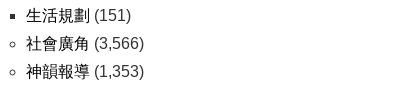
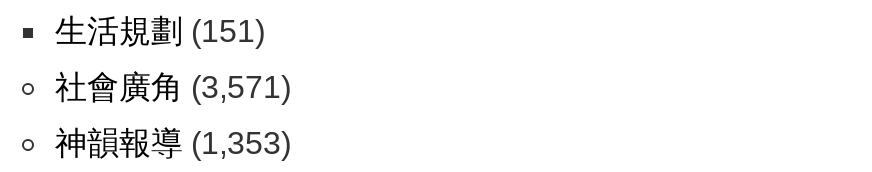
[26,35,144,52] 社會廣角(3,566) -> [55,70,291,104] 社會廣角(3,571)

